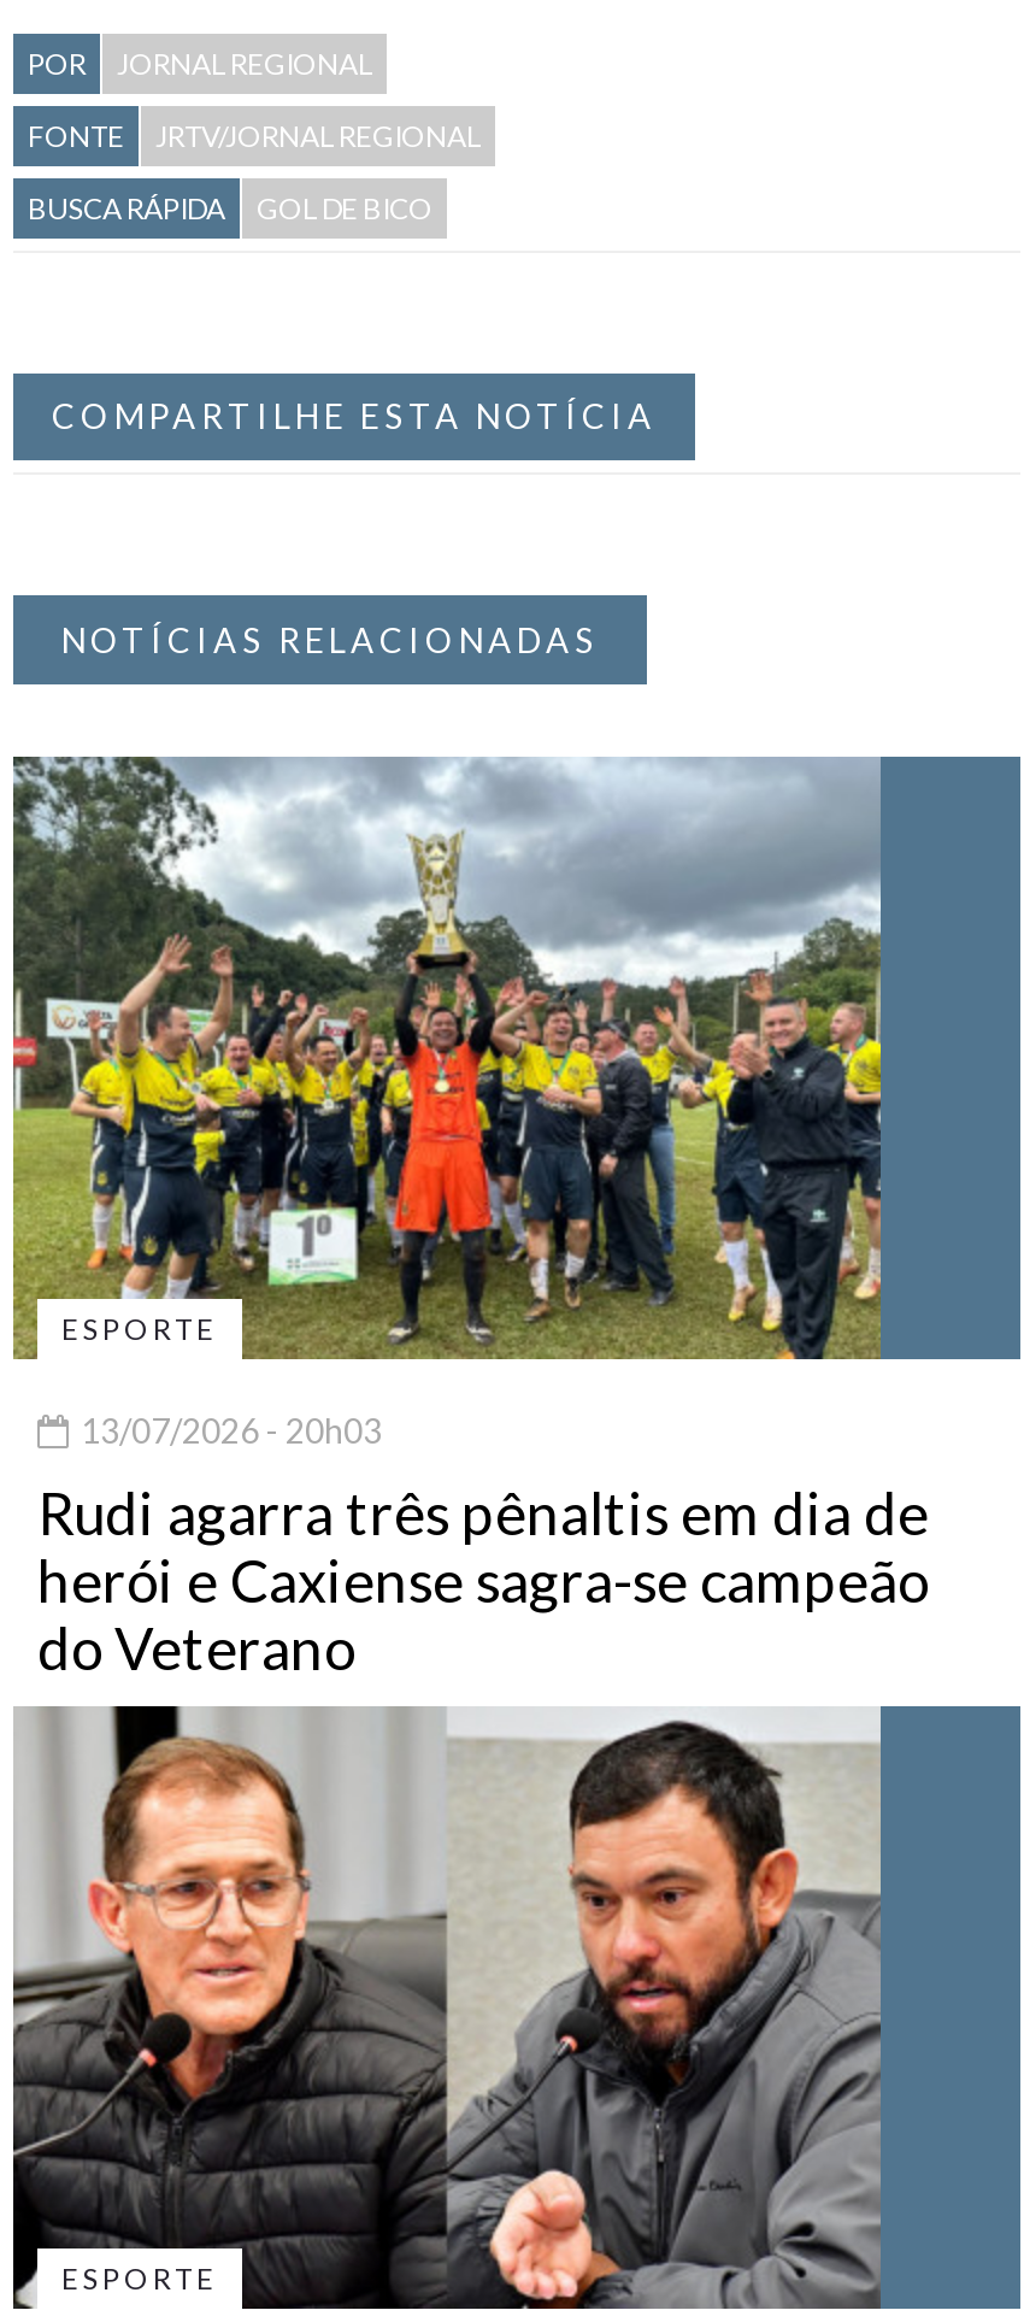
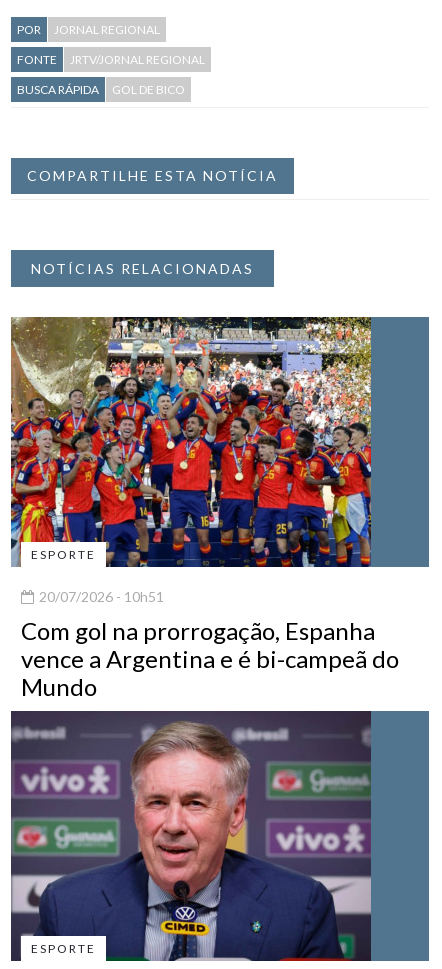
[11,757,929,1681] [image] | 13/07/2026 - 20h03 | Rudi agarra três pênaltis em dia de | herói e Caxiense sagra-se campeão | do Veterano -> [10,316,399,701] [image] | 20/07/2026 - 10h51 | Com gol na prorrogação, Espanha | vence a Argentina e é bi-campeã do | Mundo
[13,1706,883,2311] [image] -> [10,710,372,962] [image]

